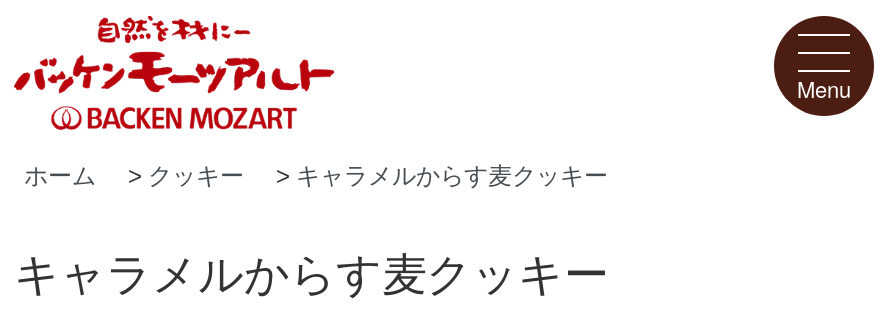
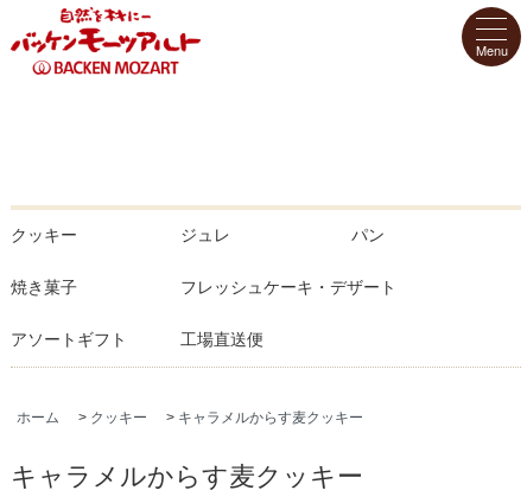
none -> [11,225,397,349] クッキー | ジュレ | パン | 焼き菓子 | フレッシュケーキ・デザート | アソートギフト | 工場直送便

